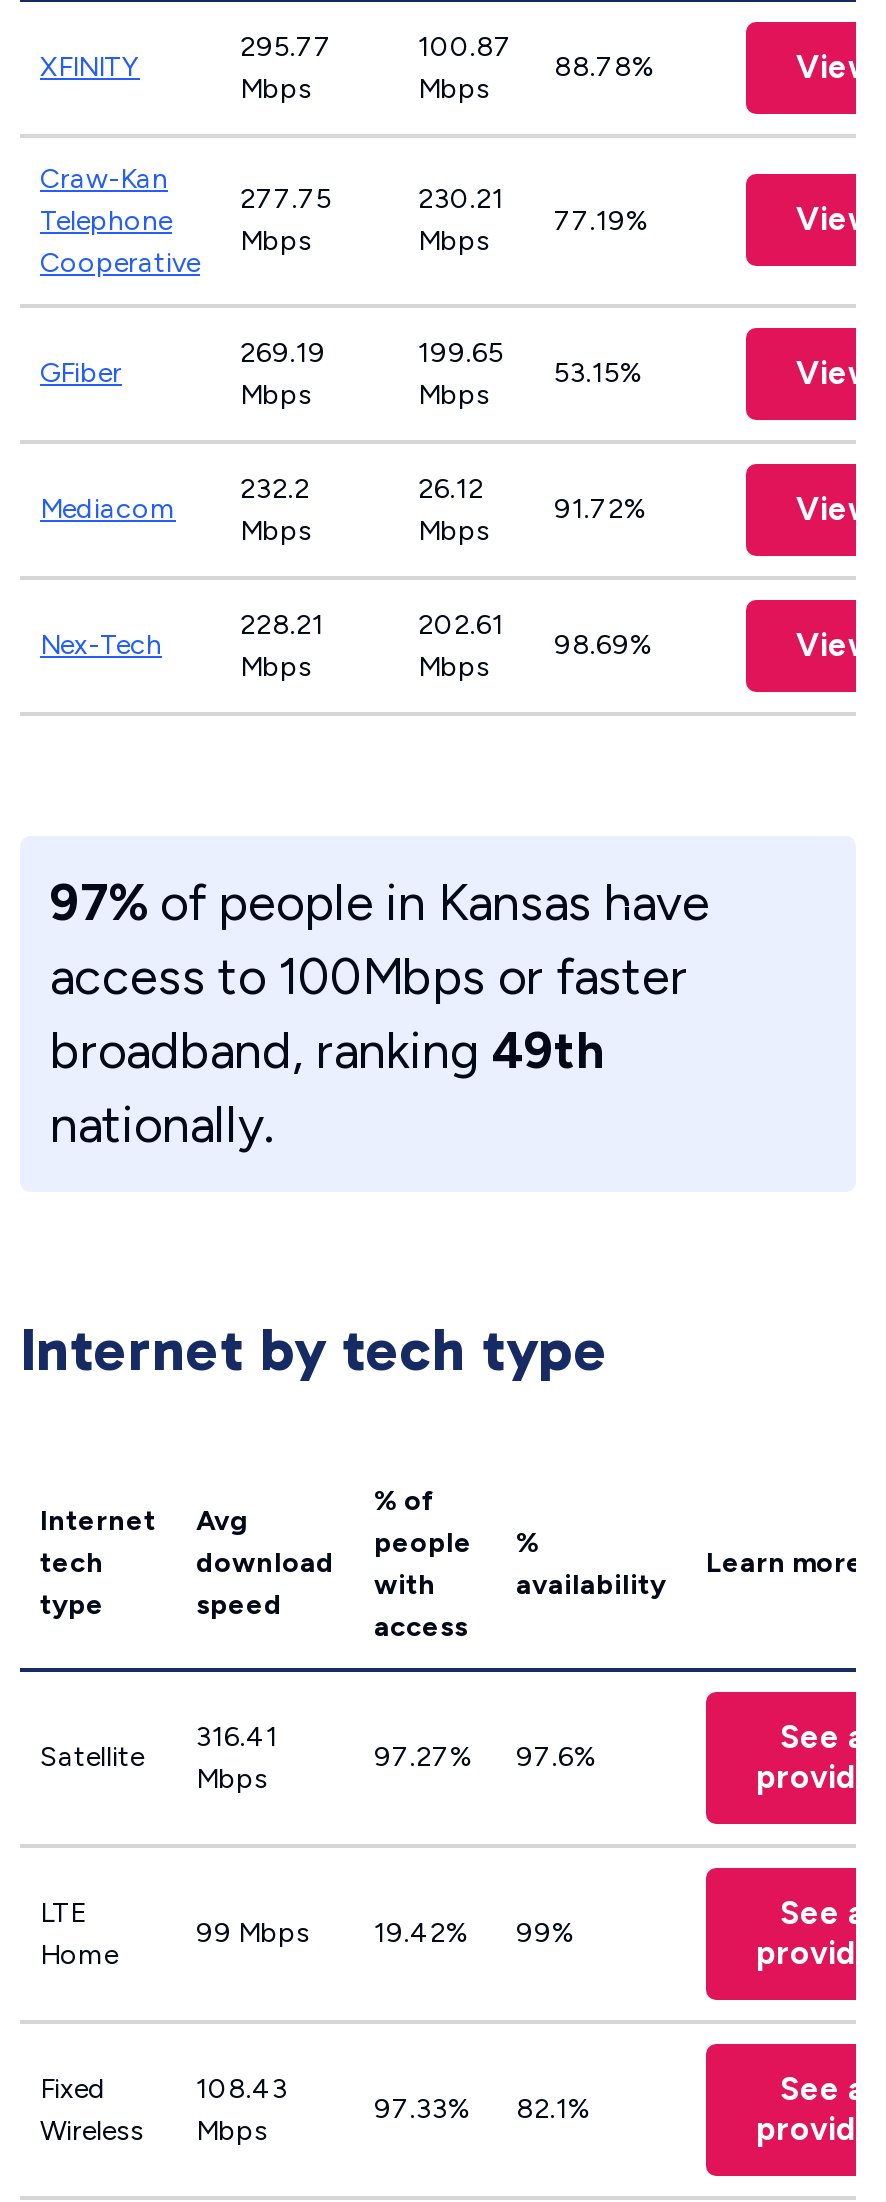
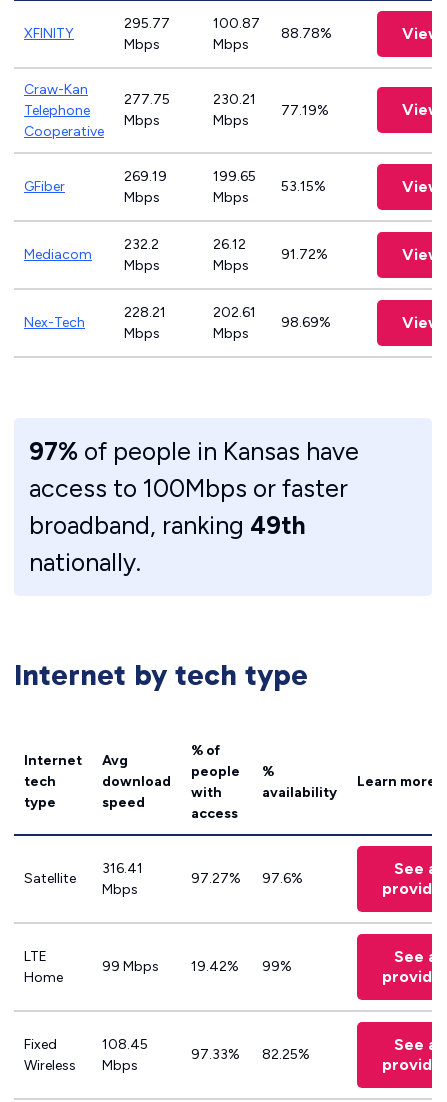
[196,2072,288,2106] 108.43 -> [102,1036,148,1053] 108.45
[374,2092,592,2126] 97.33% 82.1% -> [191,1046,310,1063] 97.33% 82.25%

